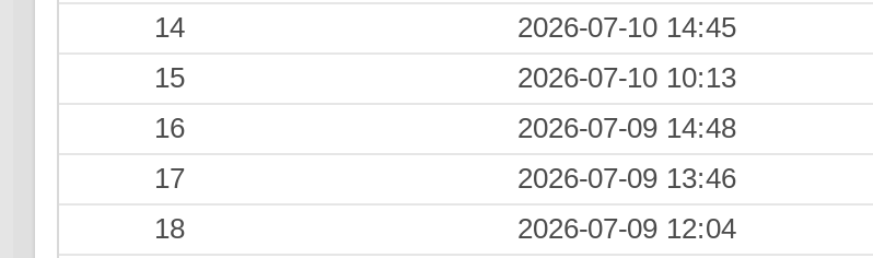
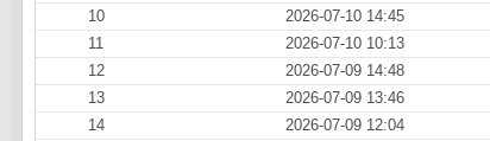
[154,11,185,44] 14 -> [87,7,104,25] 10
[154,61,185,94] 15 -> [88,34,103,52] 11
[154,112,185,144] 16 -> [87,62,104,79] 12
[154,162,185,195] 17 -> [87,89,104,107] 13
[154,212,185,245] 18 -> [87,116,104,134] 14

